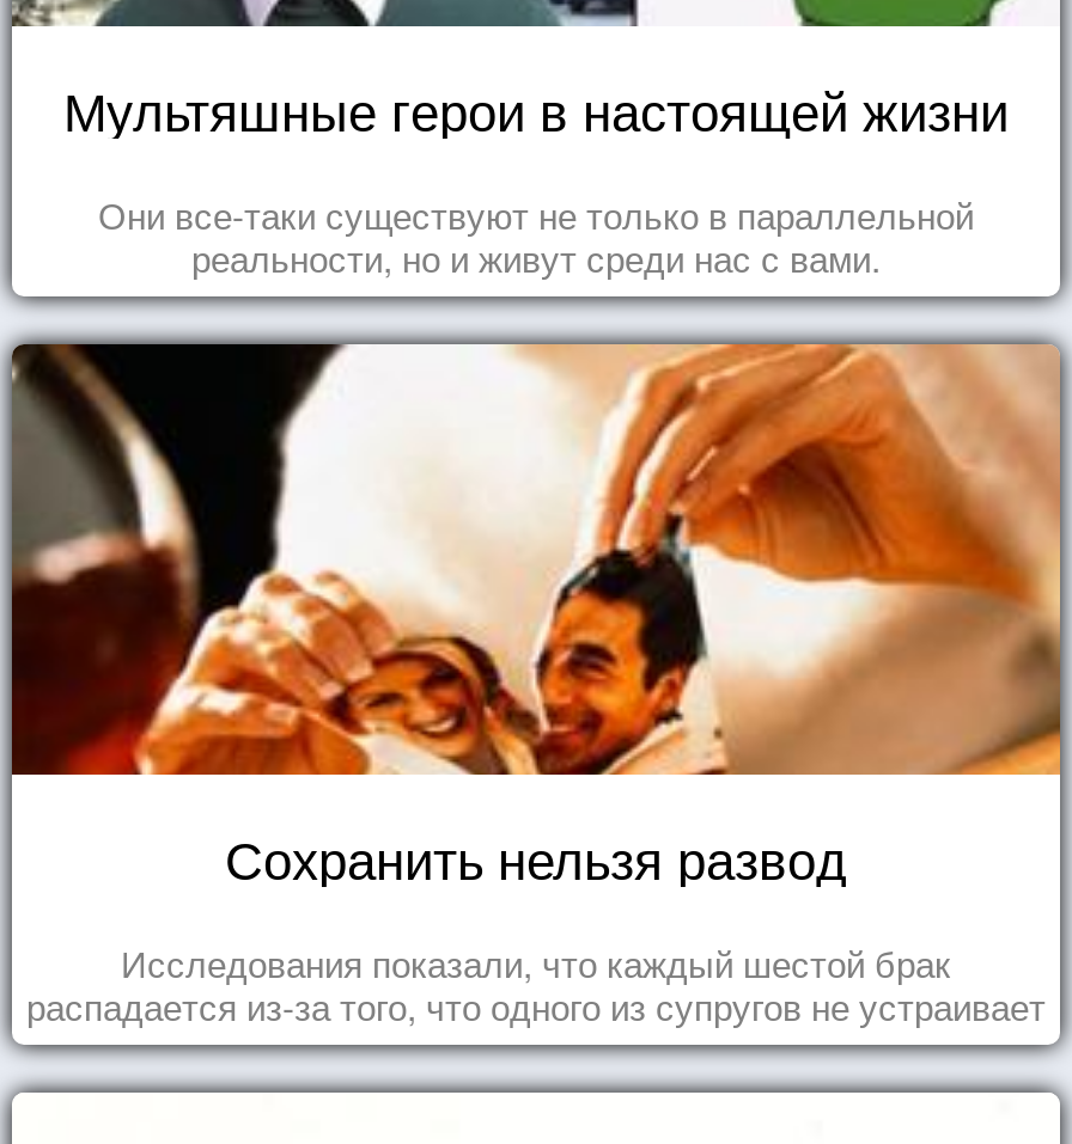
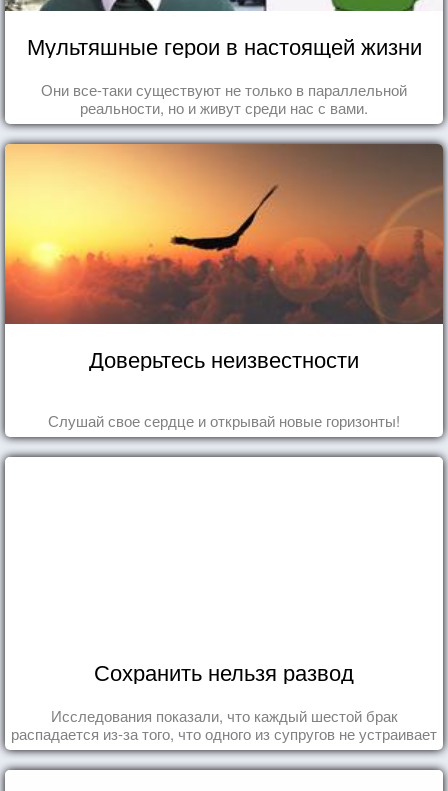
none -> [48,343,400,431] Доверьтесь неизвестности | Слушай свое сердце и открывай новые горизонты!
[10,342,1062,777] [image] -> [4,143,444,325] [image]

